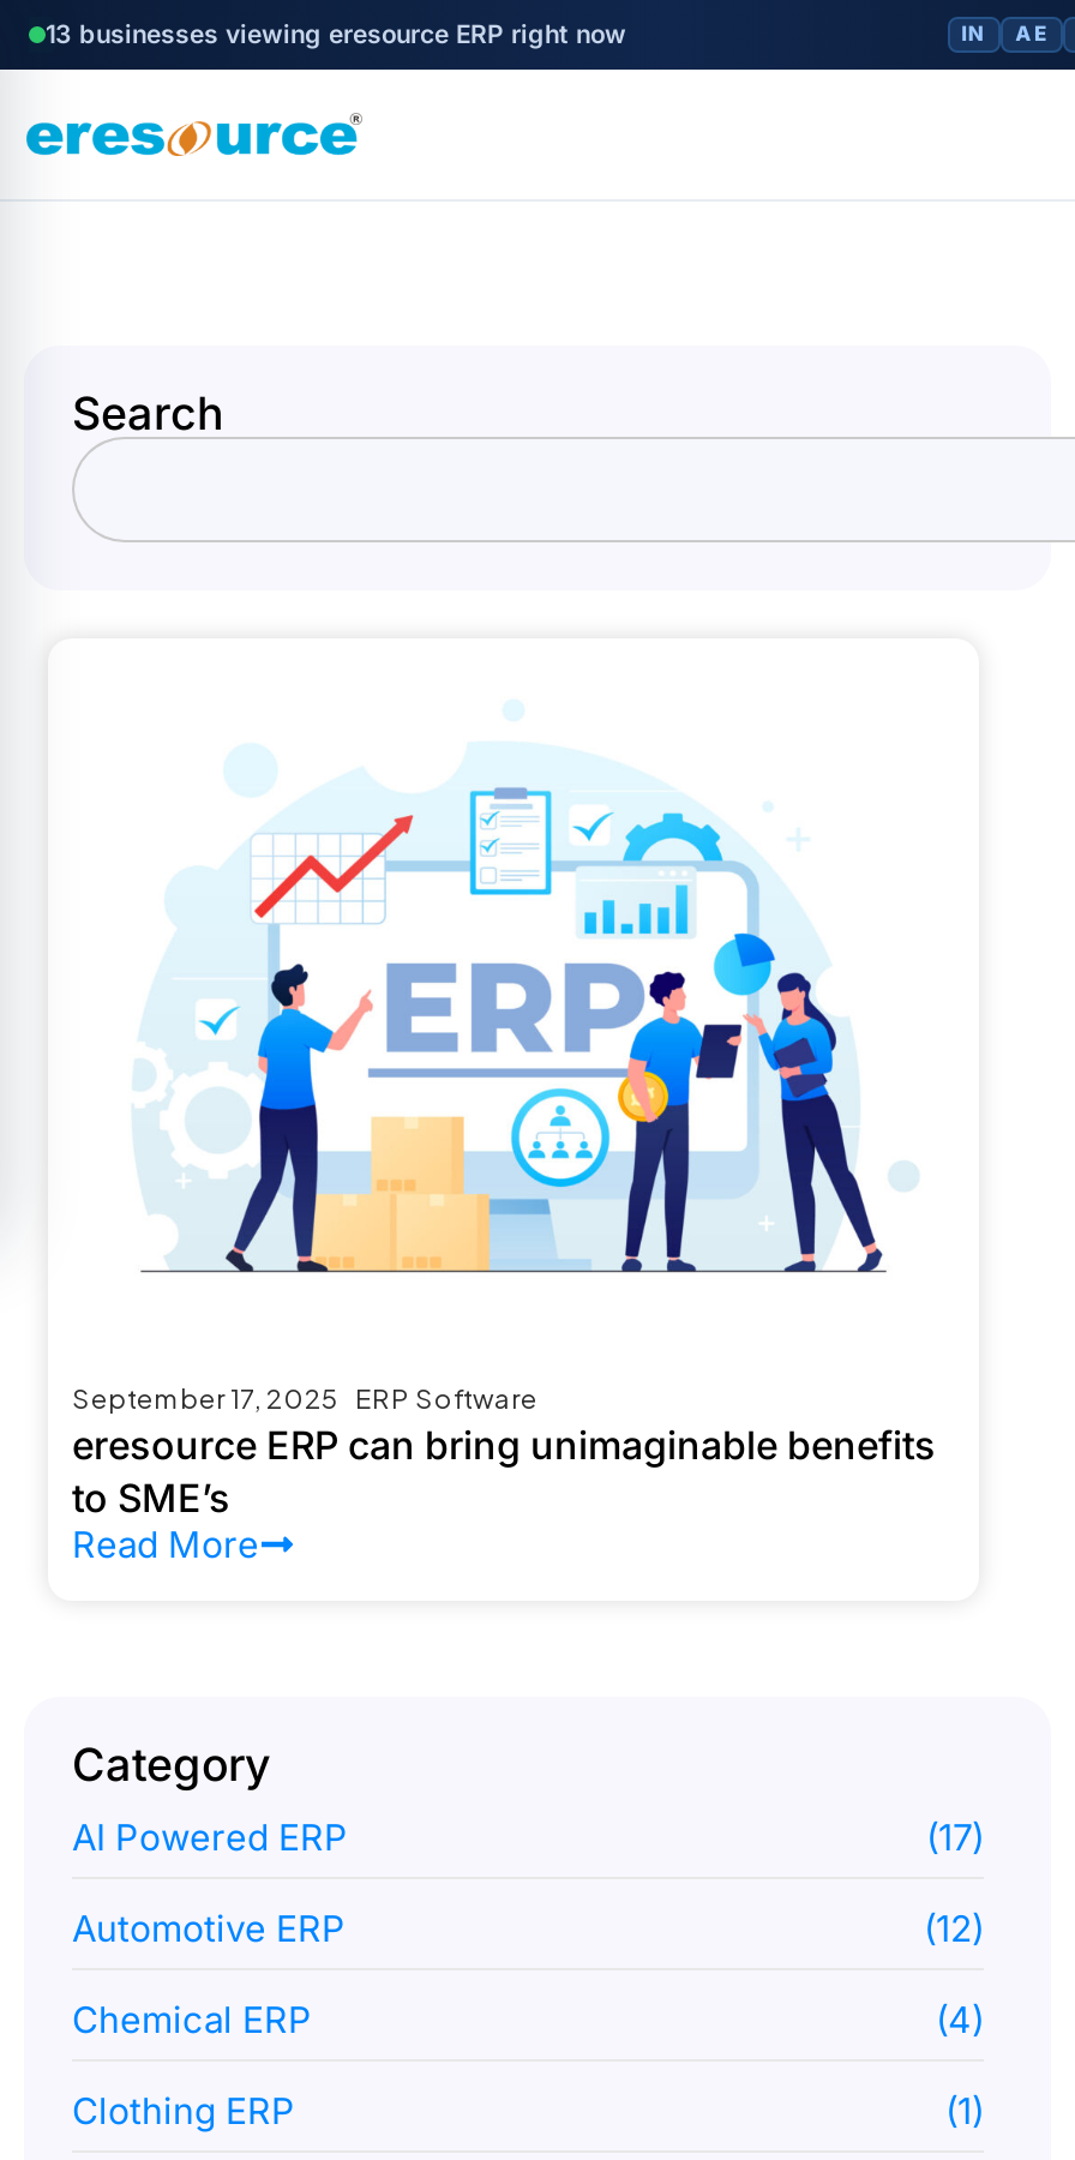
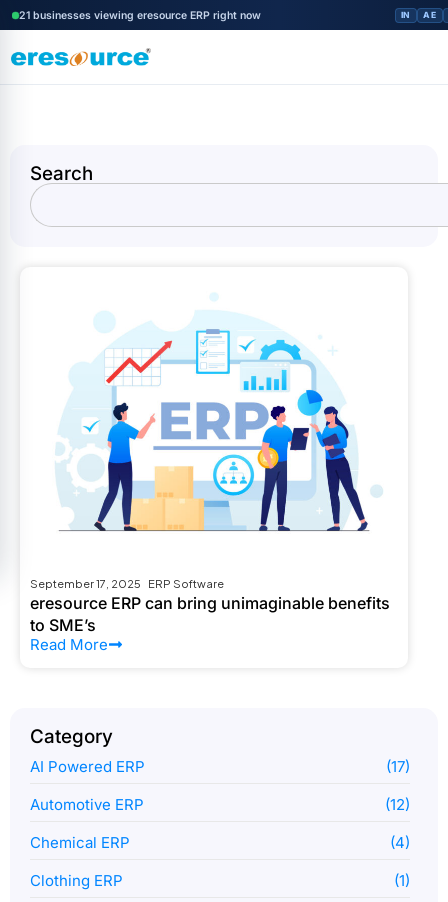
[46,18,626,49] 13 businesses viewing eresource ERP right now -> [19,8,261,21] 21 businesses viewing eresource ERP right now

